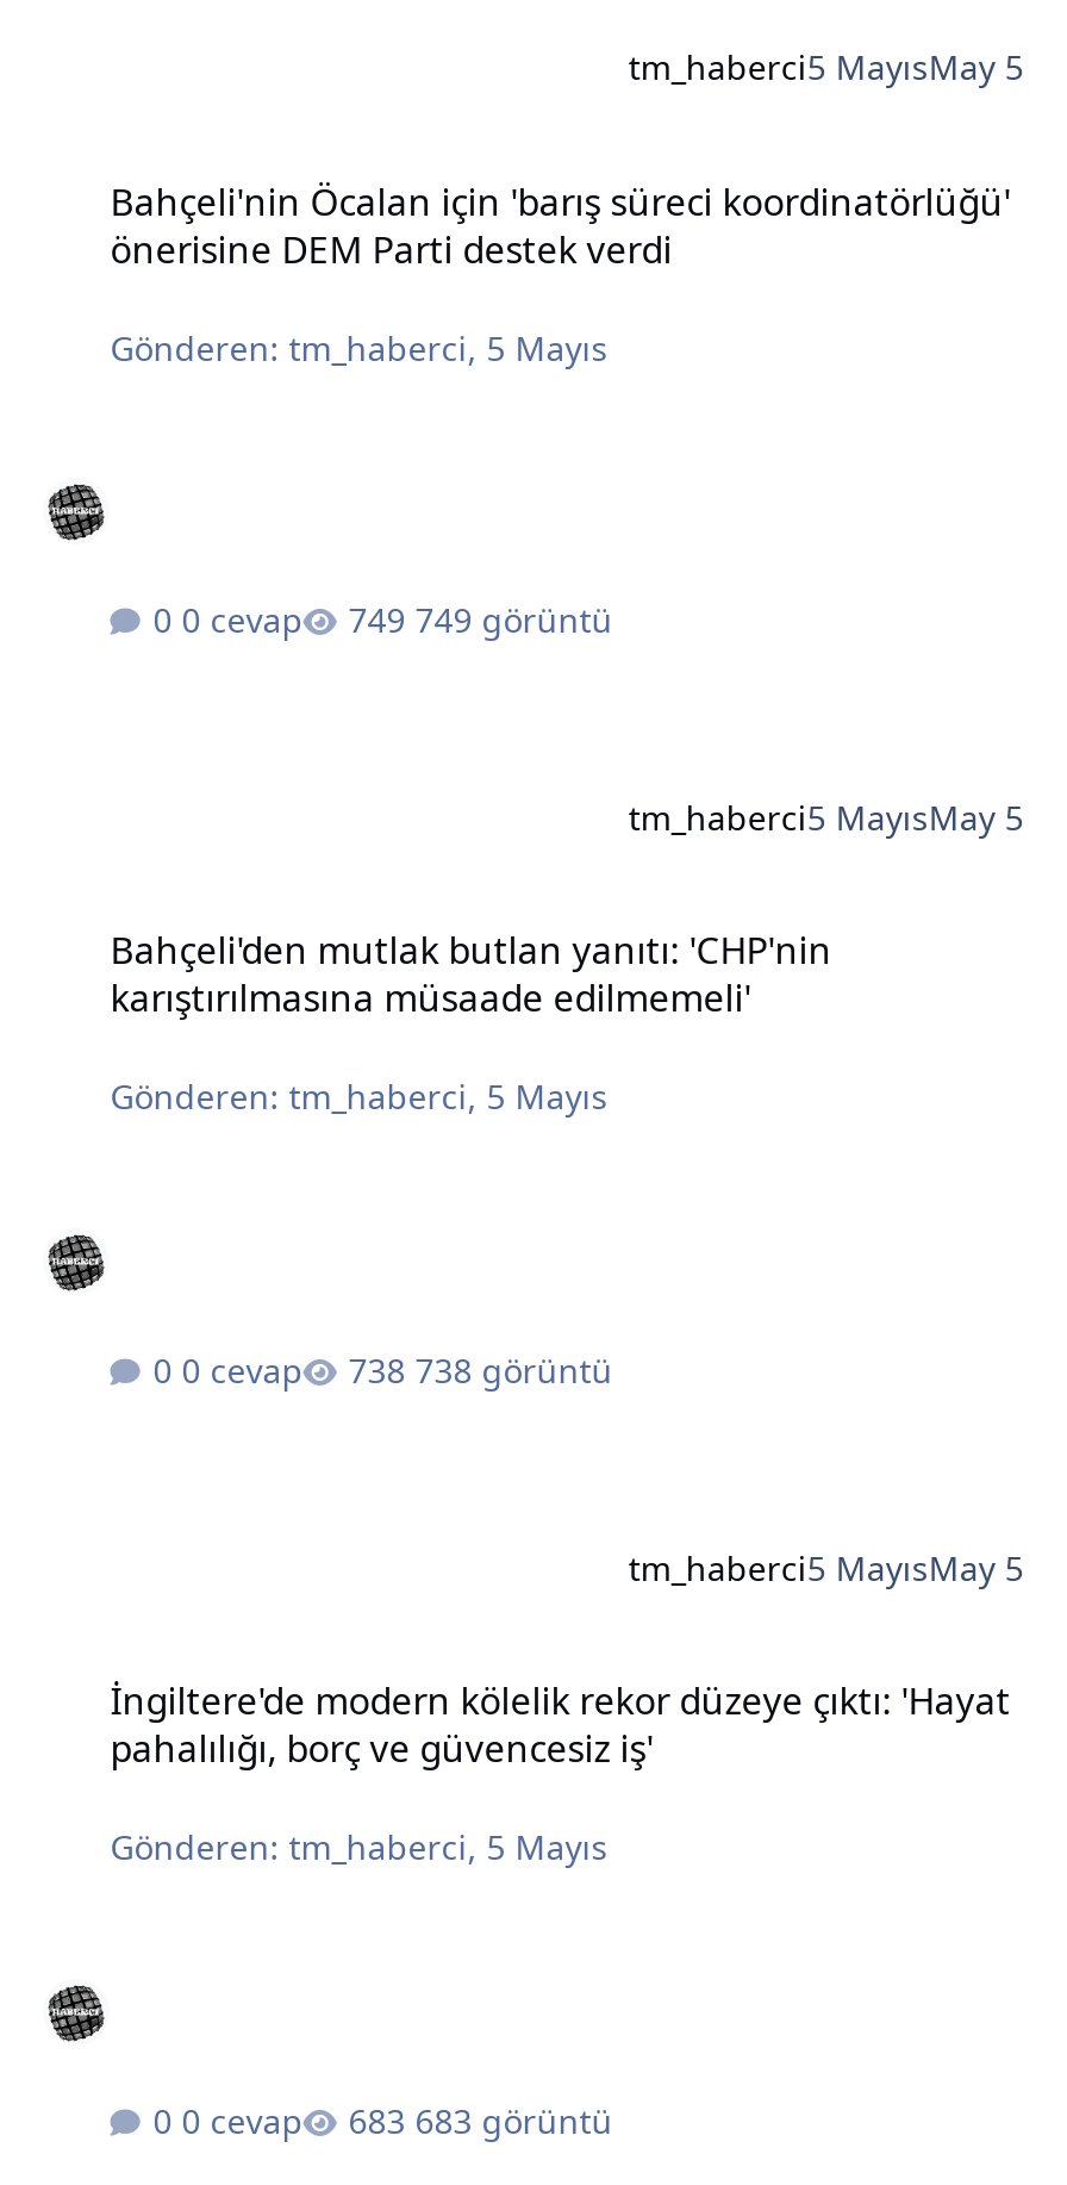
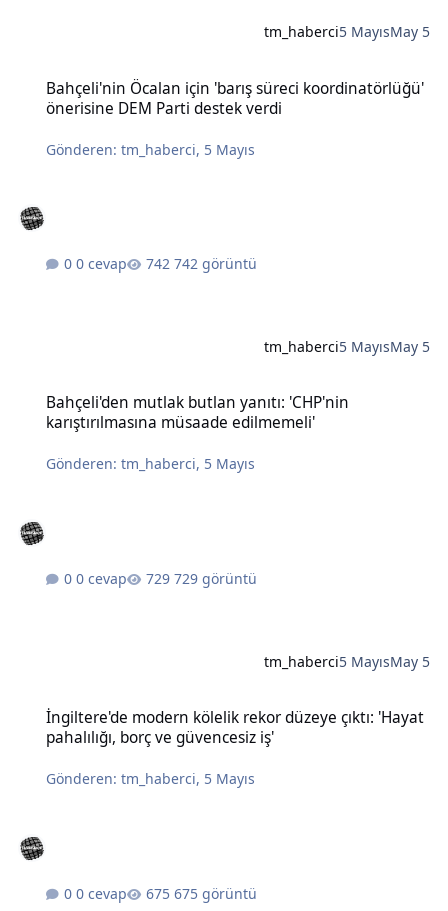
[415,597,613,642] 749 görüntü -> [174,254,257,273] 742 görüntü
[415,1347,613,1392] 738 görüntü -> [174,569,257,588] 729 görüntü
[415,2098,613,2143] 683 görüntü -> [174,884,257,903] 675 görüntü

